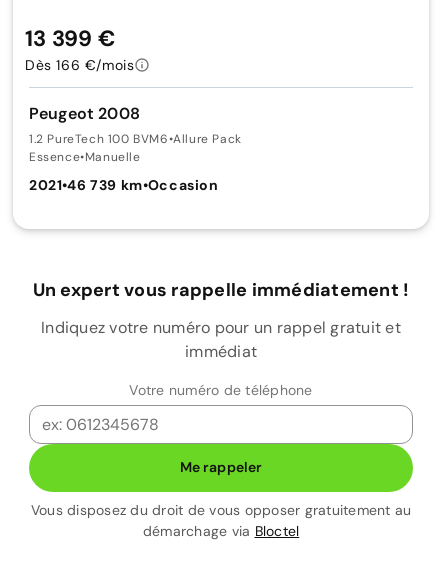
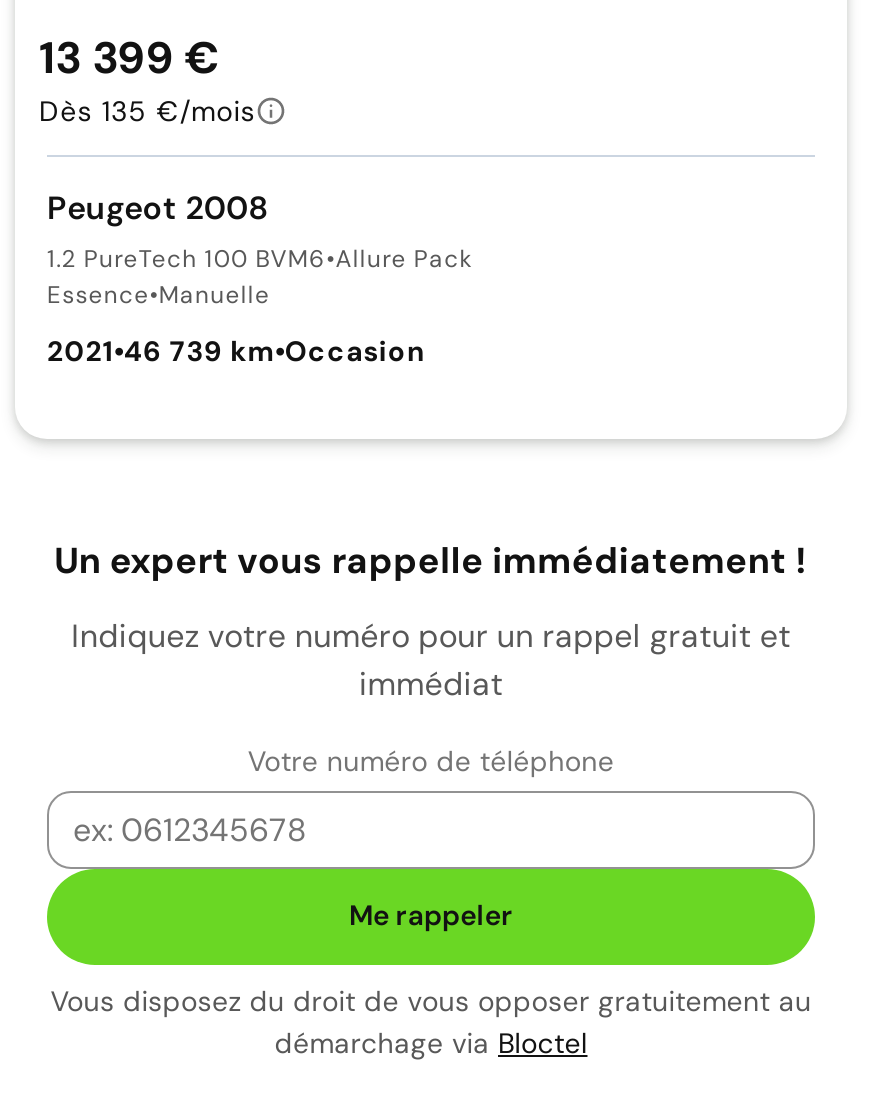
[25,56,134,74] Dès 166 €/mois -> [39,93,256,129] Dès 135 €/mois

